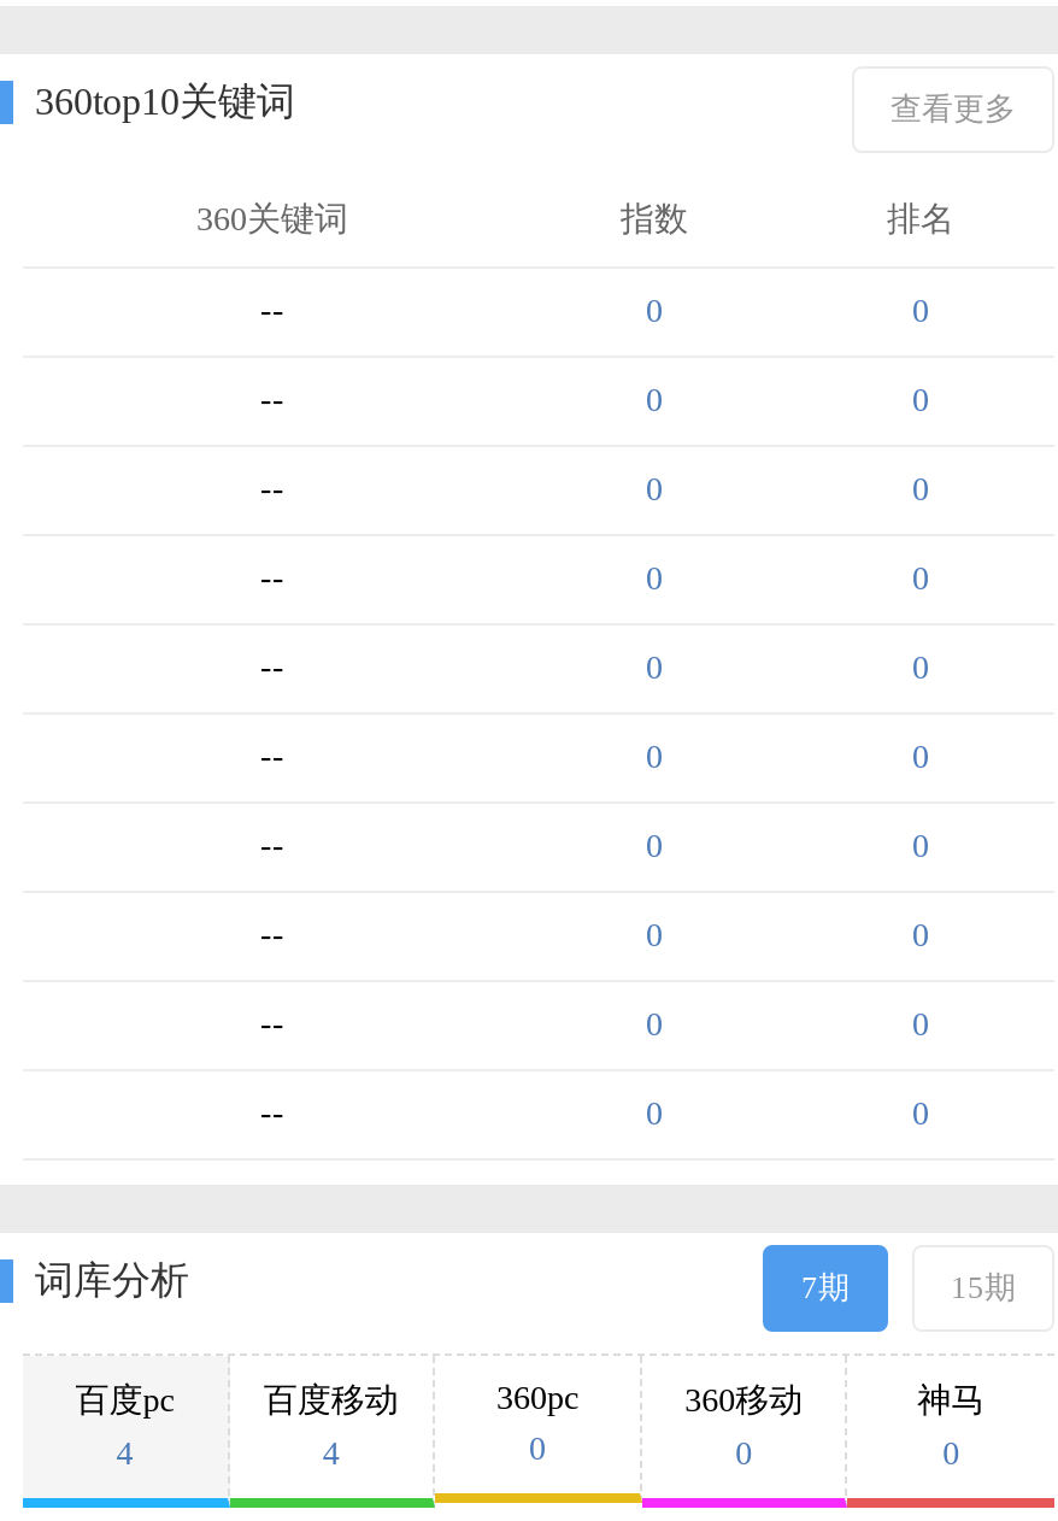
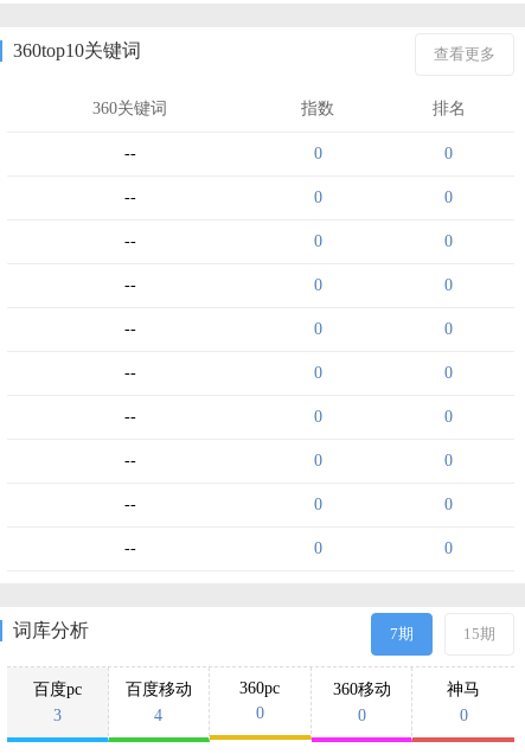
[116,1435,133,1472] 4 -> [53,707,61,724] 3

